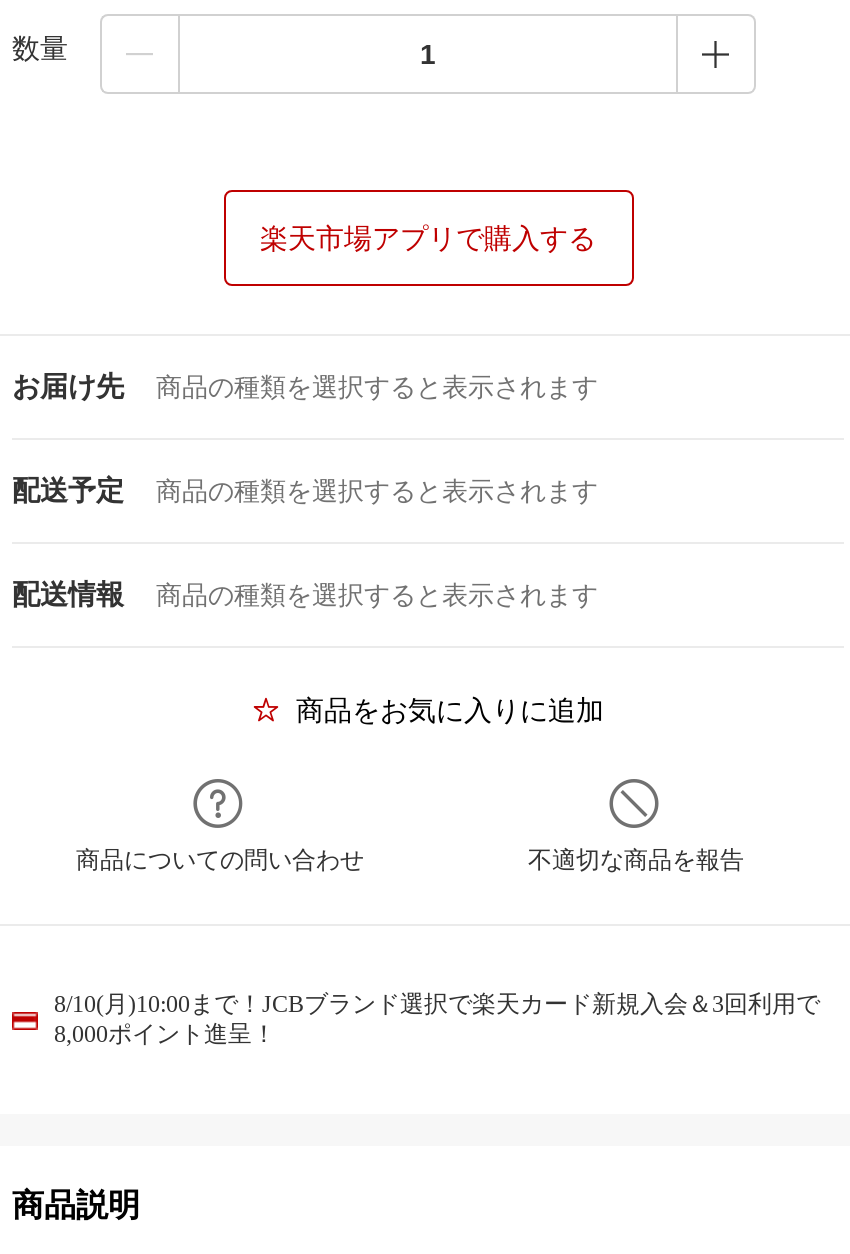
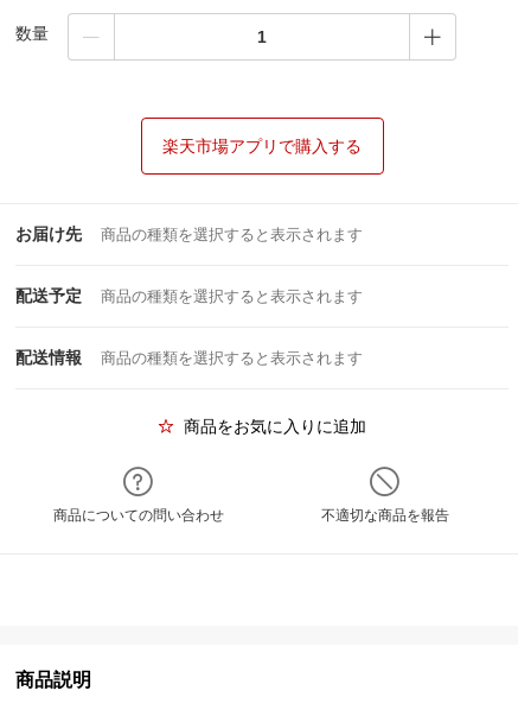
[54,990,820,1048] 8/10(月)10:00まで！JCBブランド選択で楽天カード新規入会＆3回利用で | 8,000ポイント進呈！ -> none

